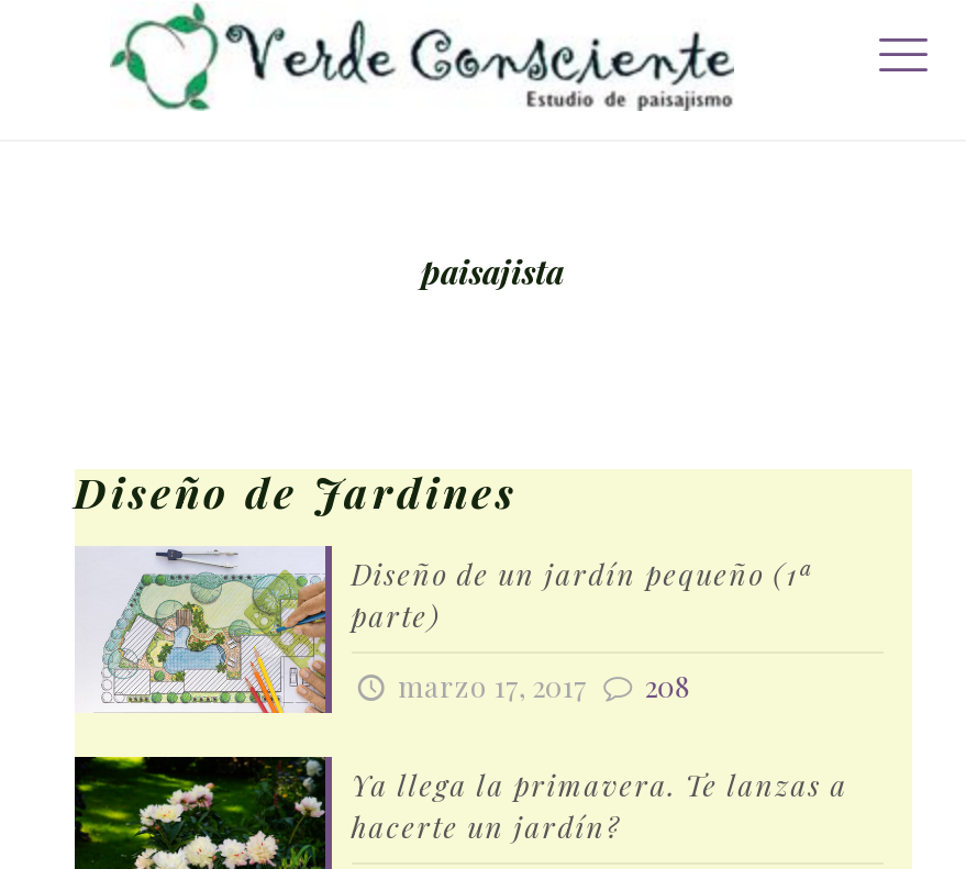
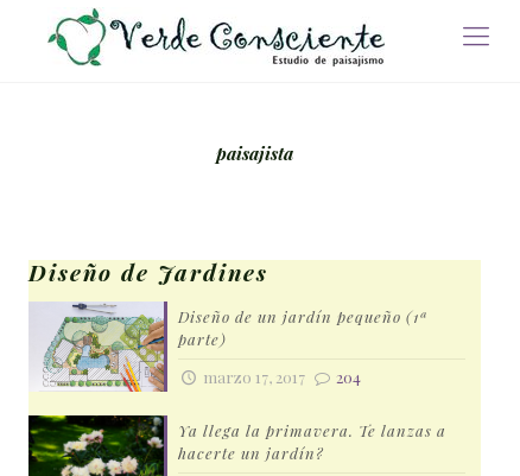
[391,667,691,704] marzo 17, 2017 208 -> [199,367,361,387] marzo 17, 2017 204

